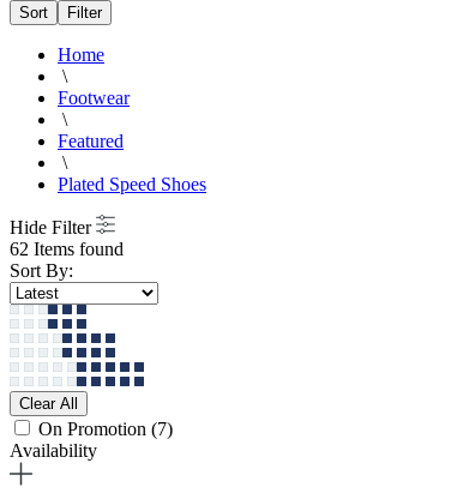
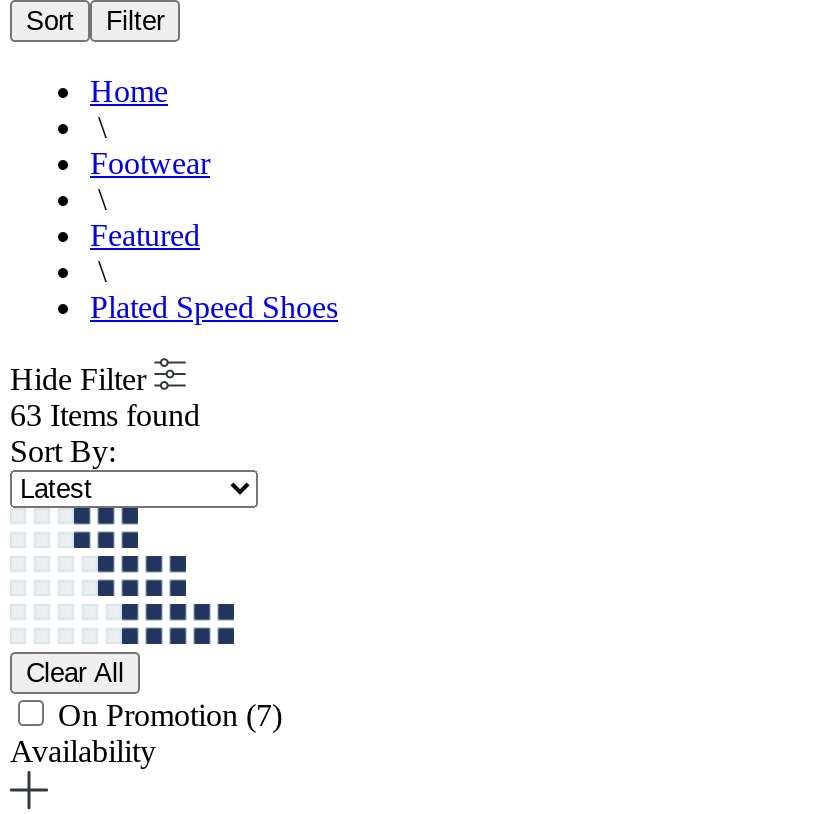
[10,238,124,259] 62 Items found -> [10,397,200,431] 63 Items found

